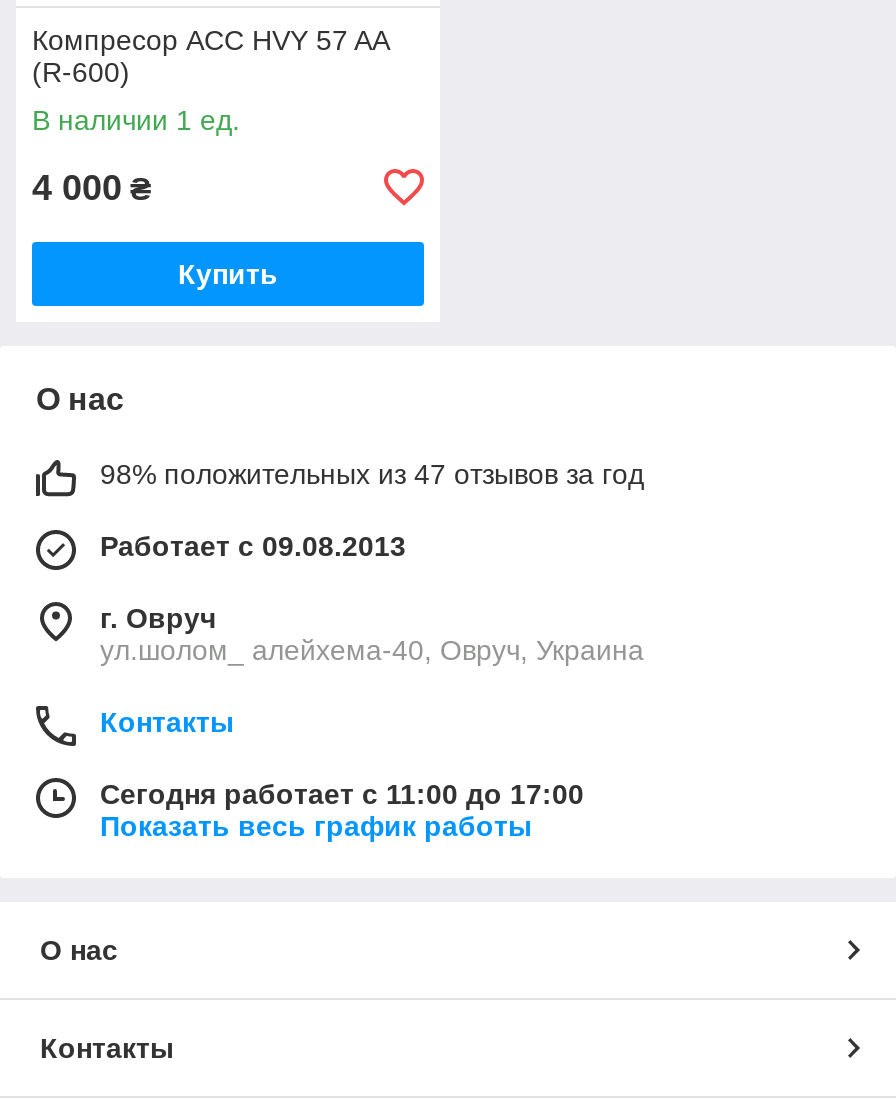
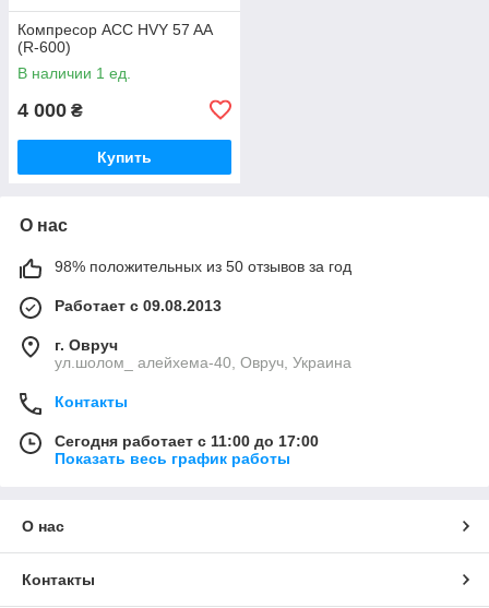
[100,458,644,490] 98% положительных из 47 отзывов за год -> [55,257,351,275] 98% положительных из 50 отзывов за год

